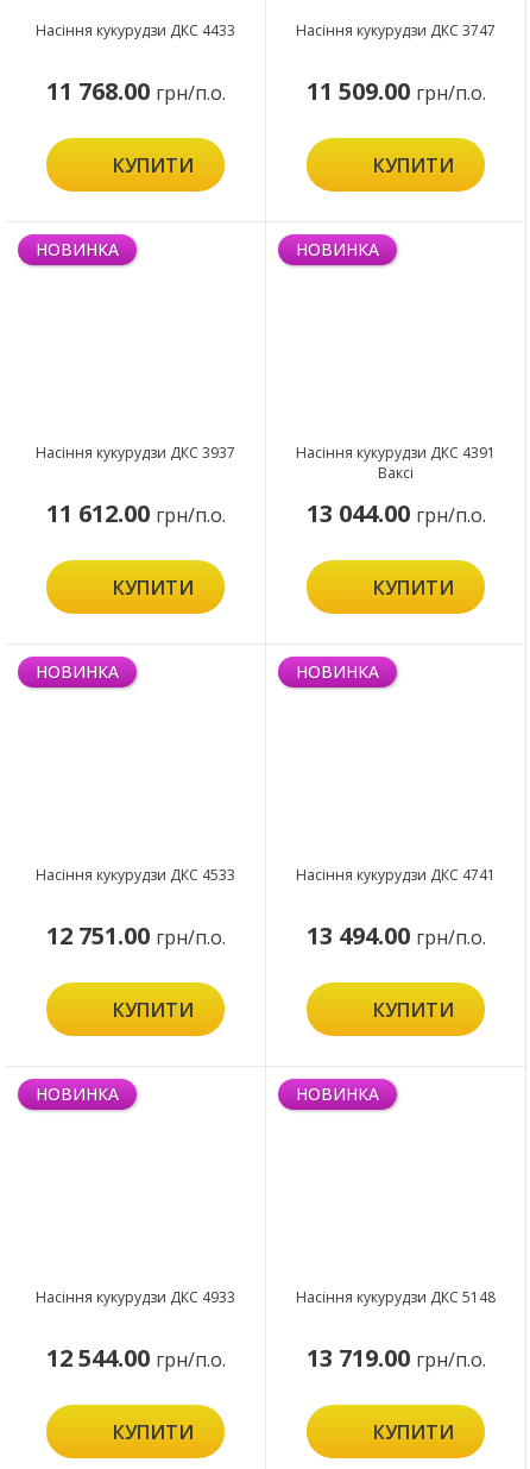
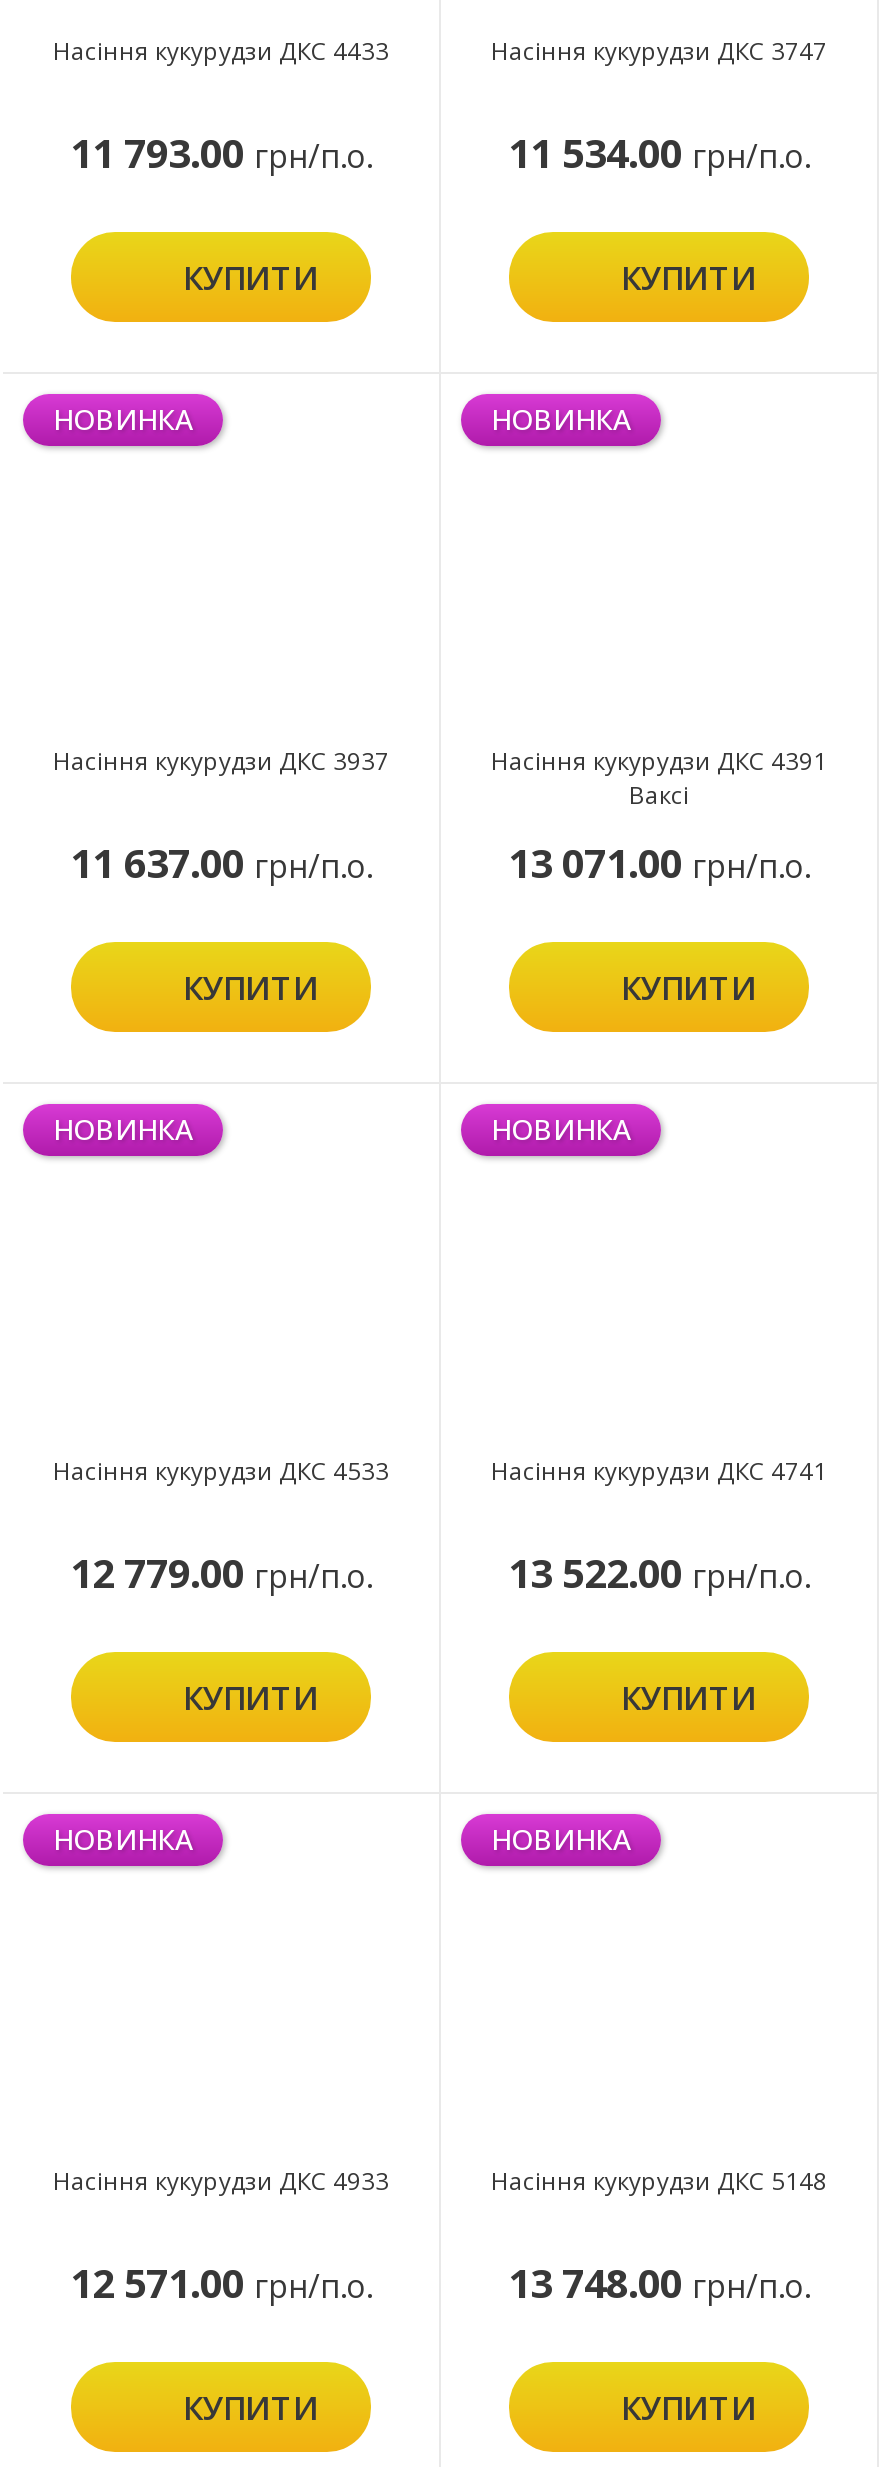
[46,75,225,107] 11 768.00 грн/п.о. -> [70,127,372,181] 11 793.00 грн/п.о.
[306,75,485,107] 11 509.00 грн/п.о. -> [508,127,810,181] 11 534.00 грн/п.о.
[46,498,225,530] 11 612.00 грн/п.о. -> [70,837,372,891] 11 637.00 грн/п.о.
[306,498,485,530] 13 044.00 грн/п.о. -> [508,837,810,891] 13 071.00 грн/п.о.
[46,920,225,952] 12 751.00 грн/п.о. -> [70,1547,372,1601] 12 779.00 грн/п.о.
[306,920,485,952] 13 494.00 грн/п.о. -> [508,1547,810,1601] 13 522.00 грн/п.о.
[46,1342,225,1374] 12 544.00 грн/п.о. -> [70,2257,372,2311] 12 571.00 грн/п.о.
[306,1342,485,1374] 13 719.00 грн/п.о. -> [508,2257,810,2311] 13 748.00 грн/п.о.

